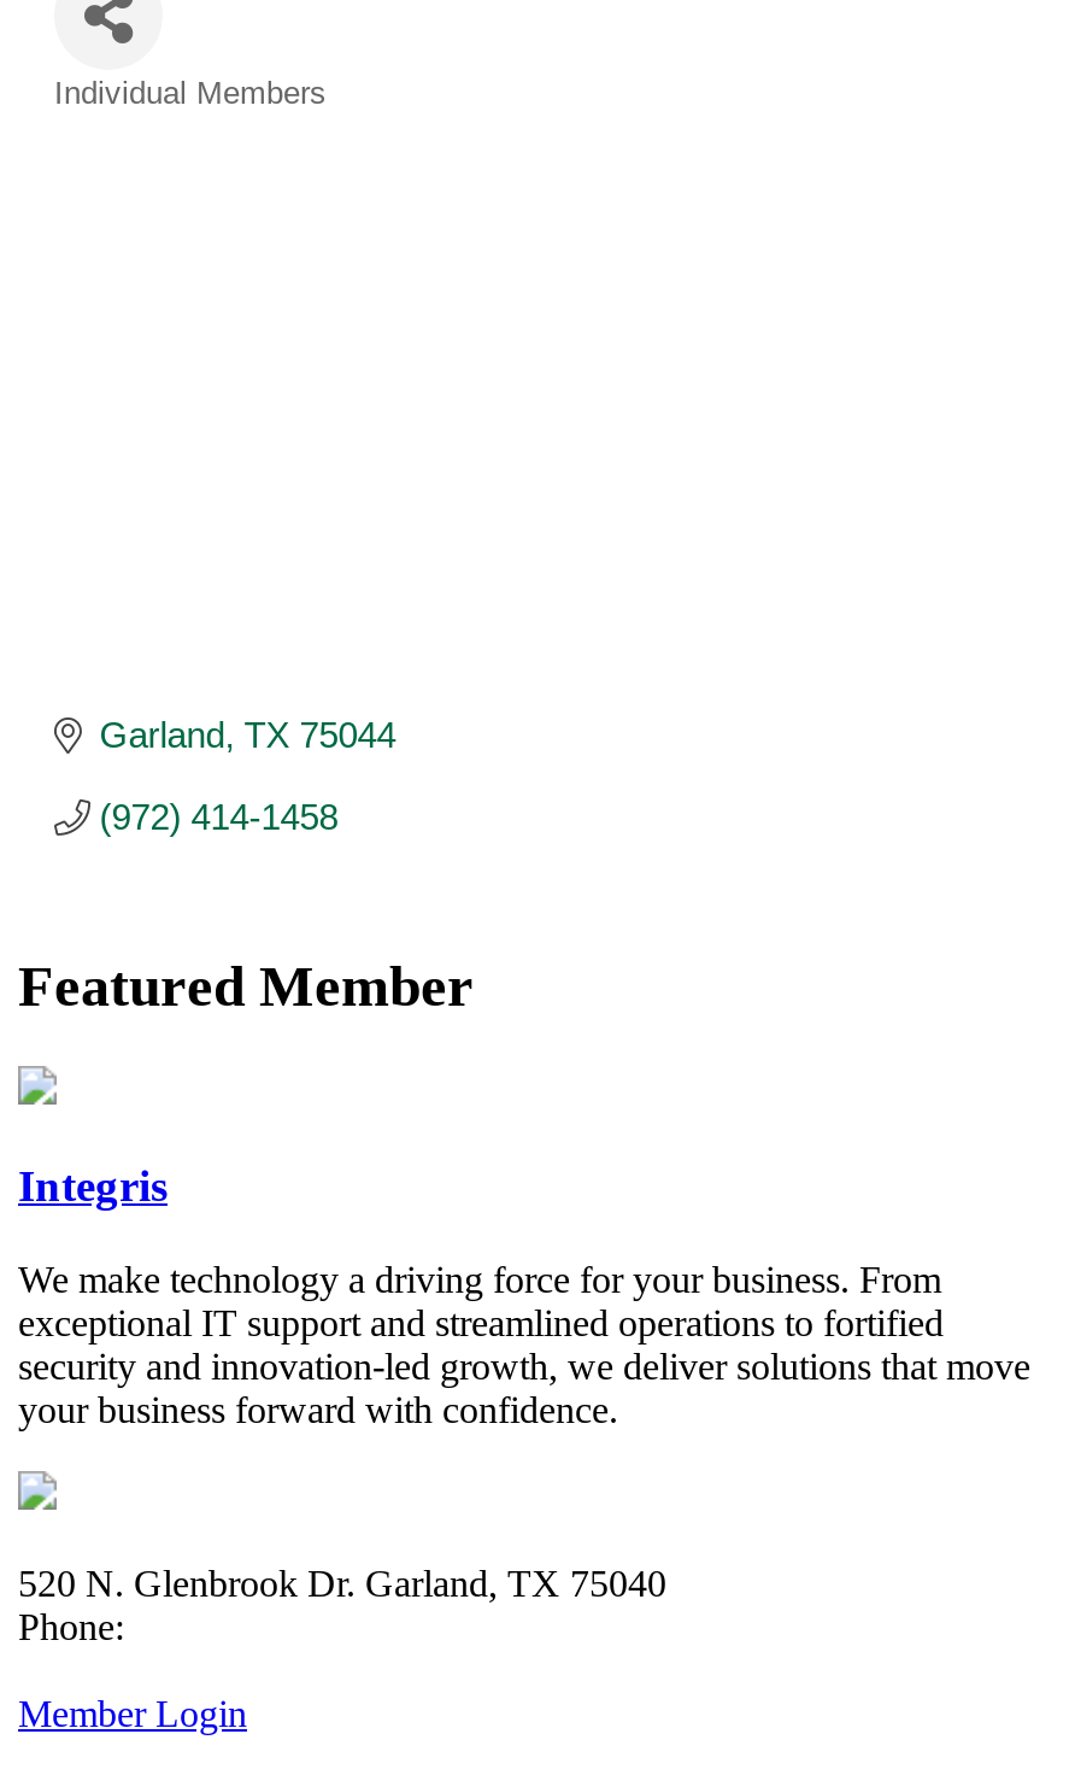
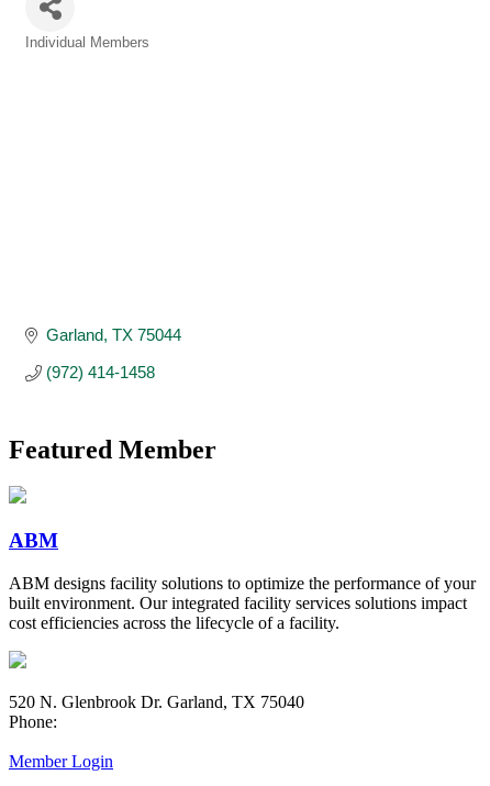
[18,1161,168,1211] Integris -> [9,529,58,552] ABM
[18,1259,1030,1430] We make technology a driving force for your business. From | exceptional IT support and streamlined operations to fortified | security and innovation-led growth, we deliver solutions that move | your business forward with confidence. -> [9,574,476,632] ABM designs facility solutions to optimize the performance of your | built environment. Our integrated facility services solutions impact | cost efficiencies across the lifecycle of a facility.

